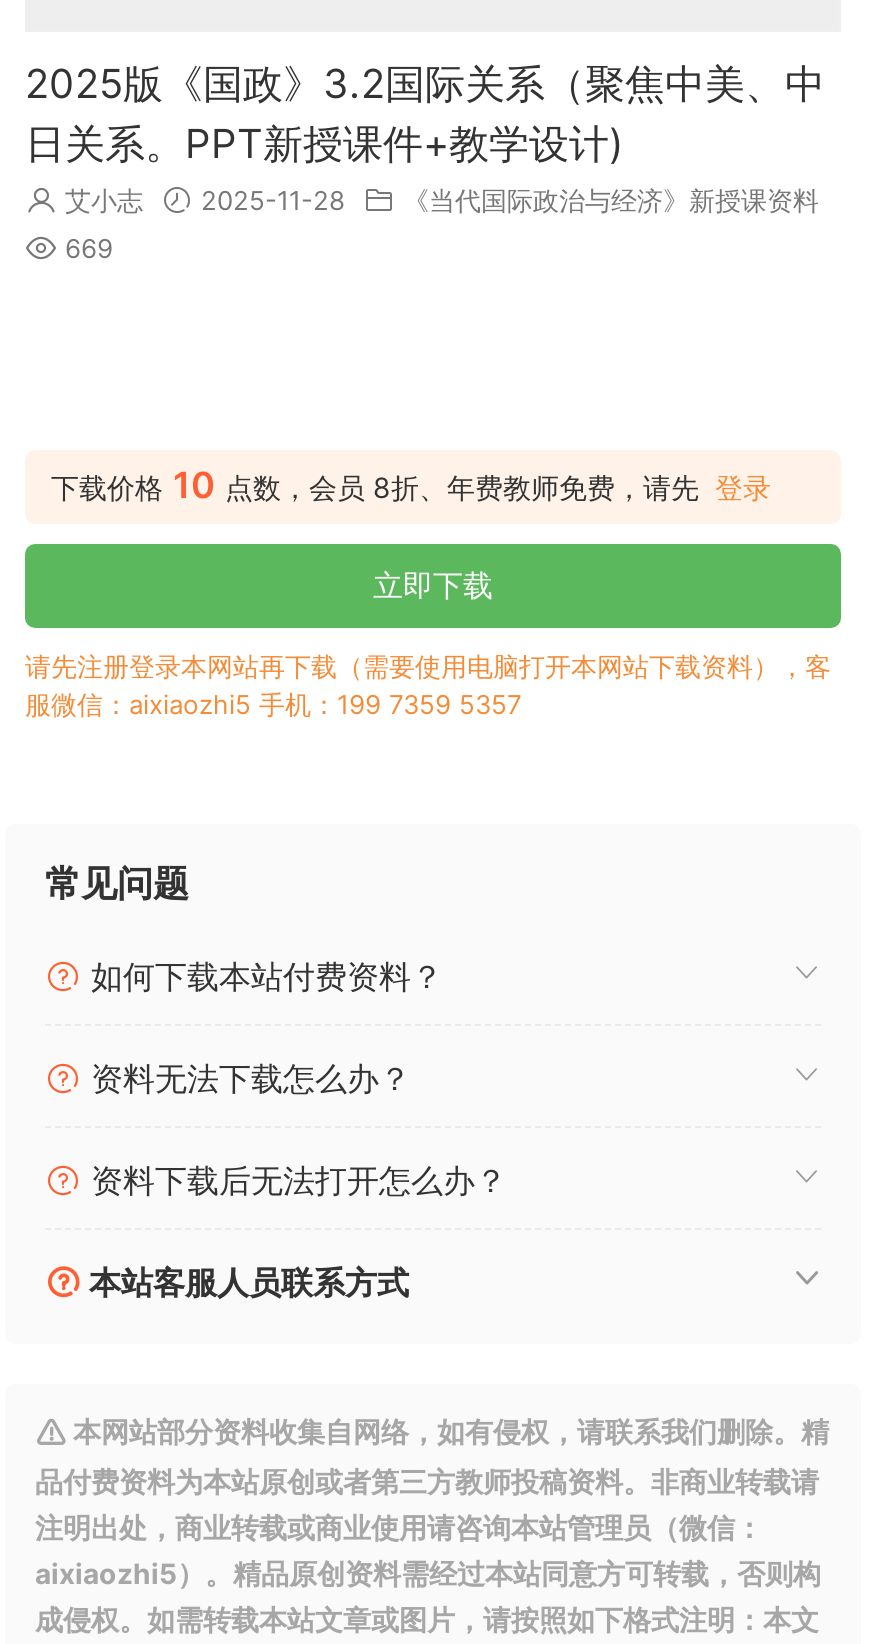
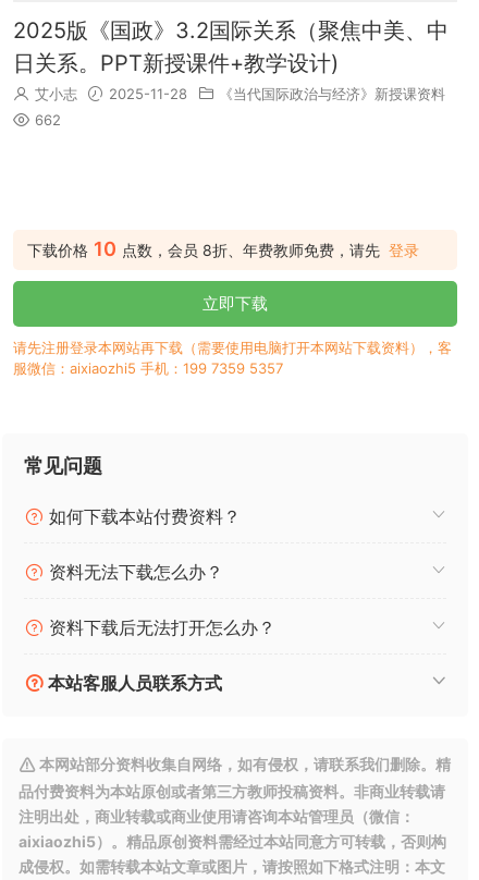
[57,231,113,263] 669 -> [30,111,61,128] 662

